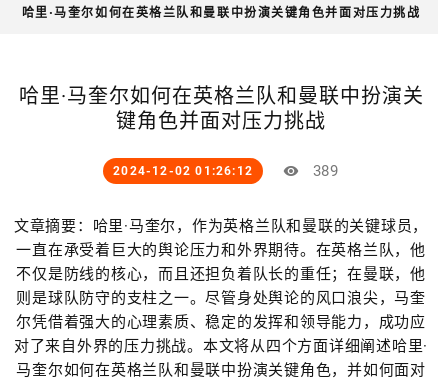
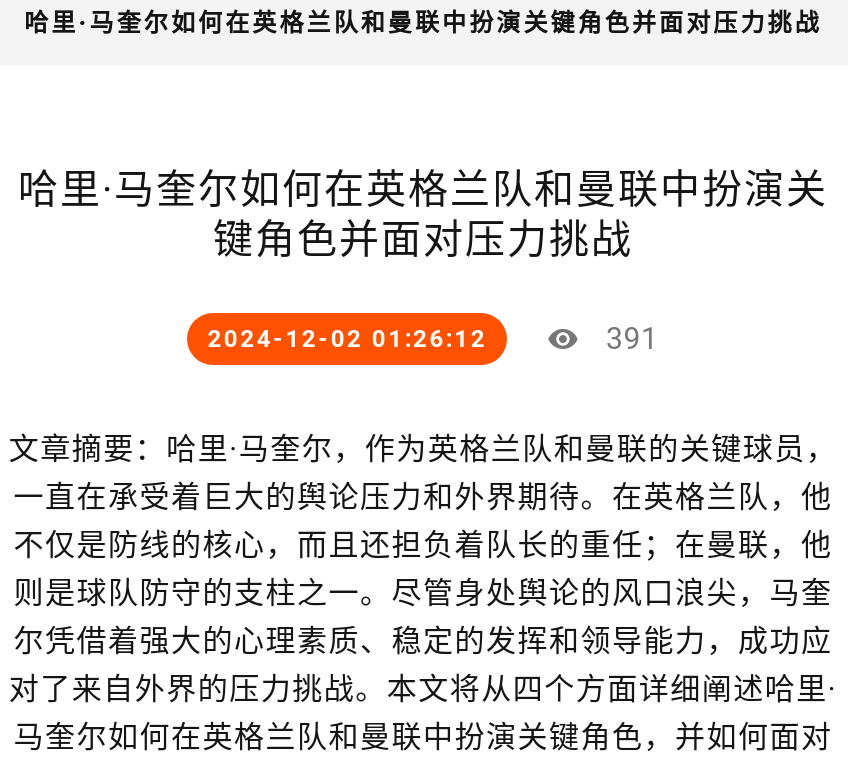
[312,161,339,179] 389 -> [606,320,659,356] 391

